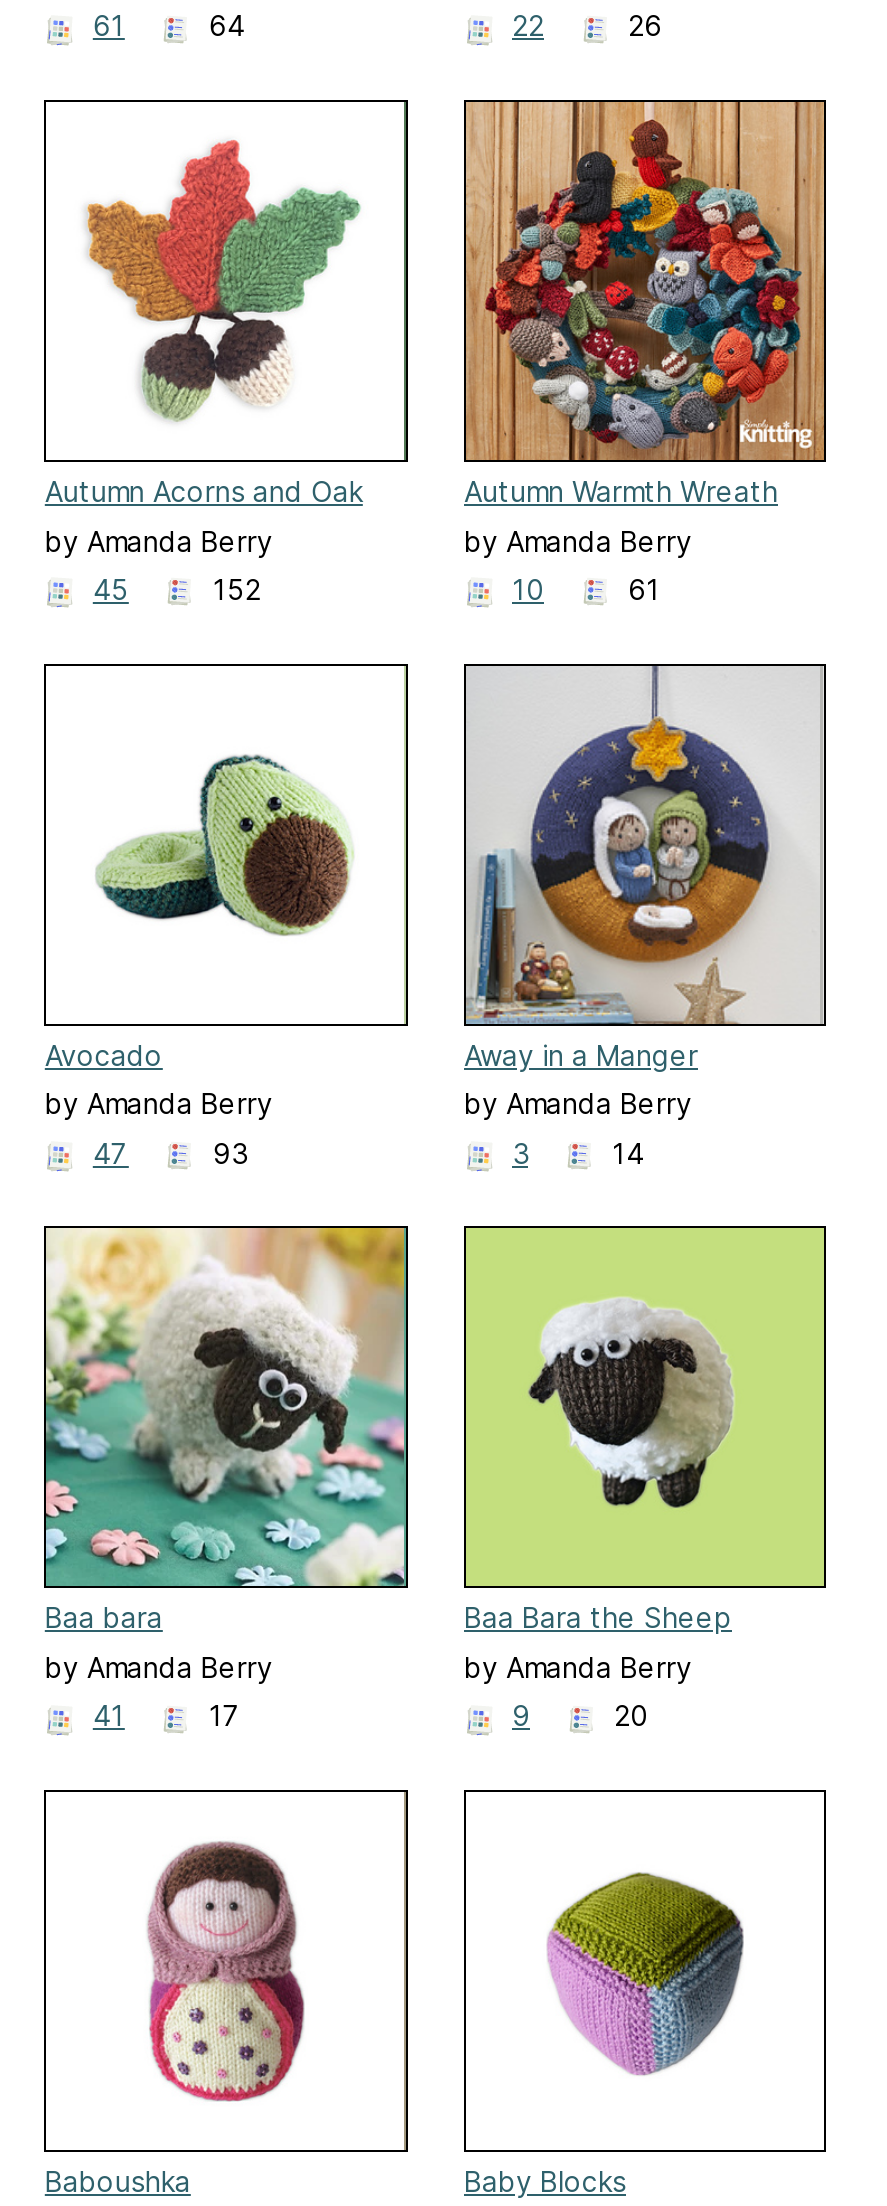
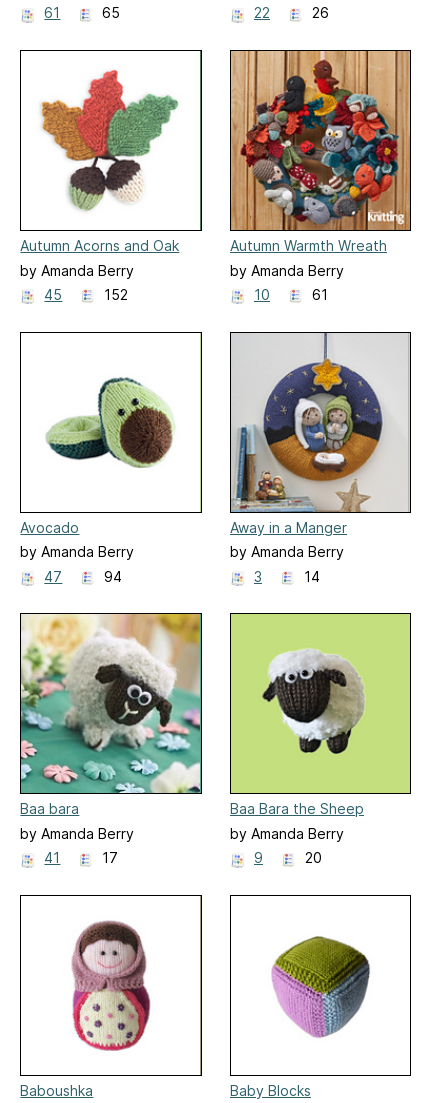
[209,9,245,43] 64 -> [102,4,120,21] 65
[213,1136,247,1170] 93 -> [104,568,122,585] 94

